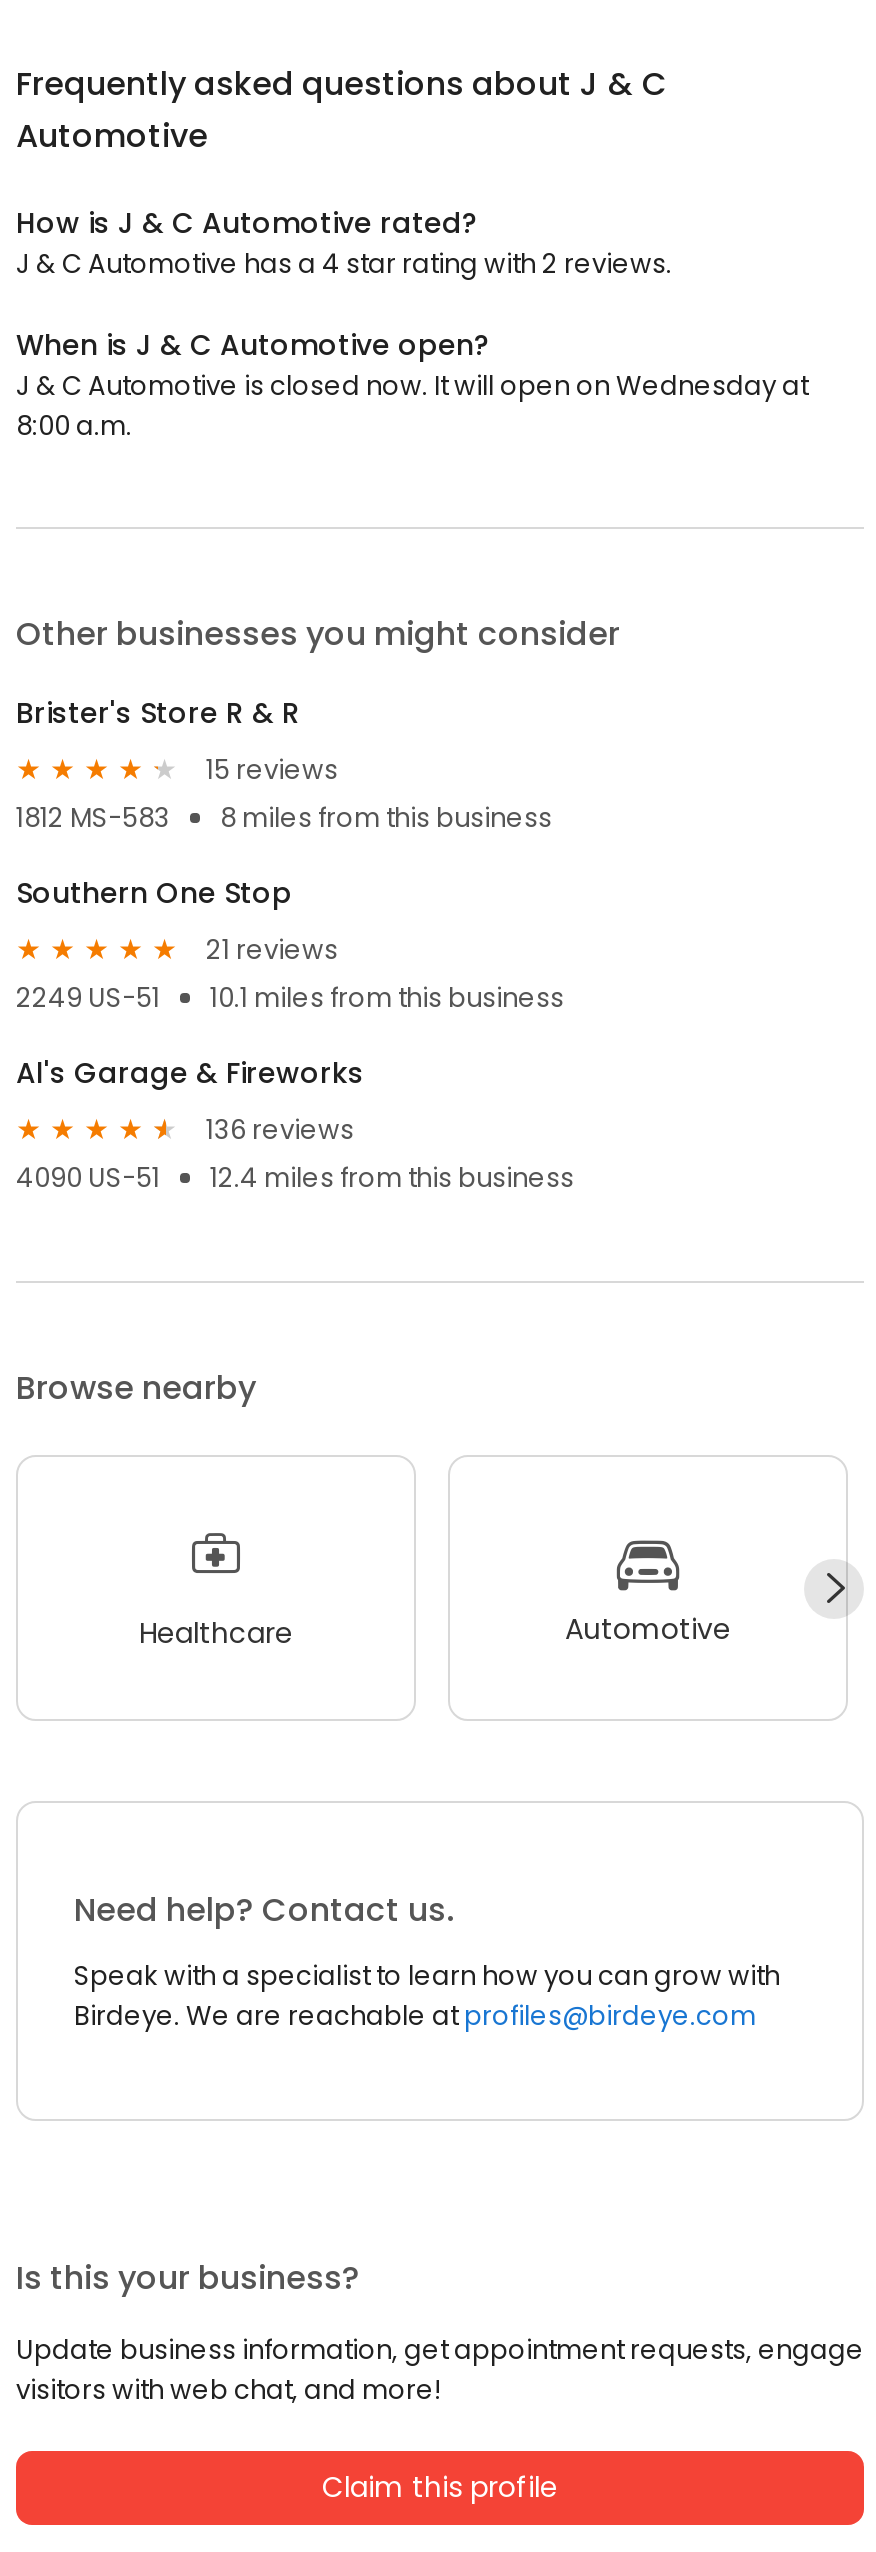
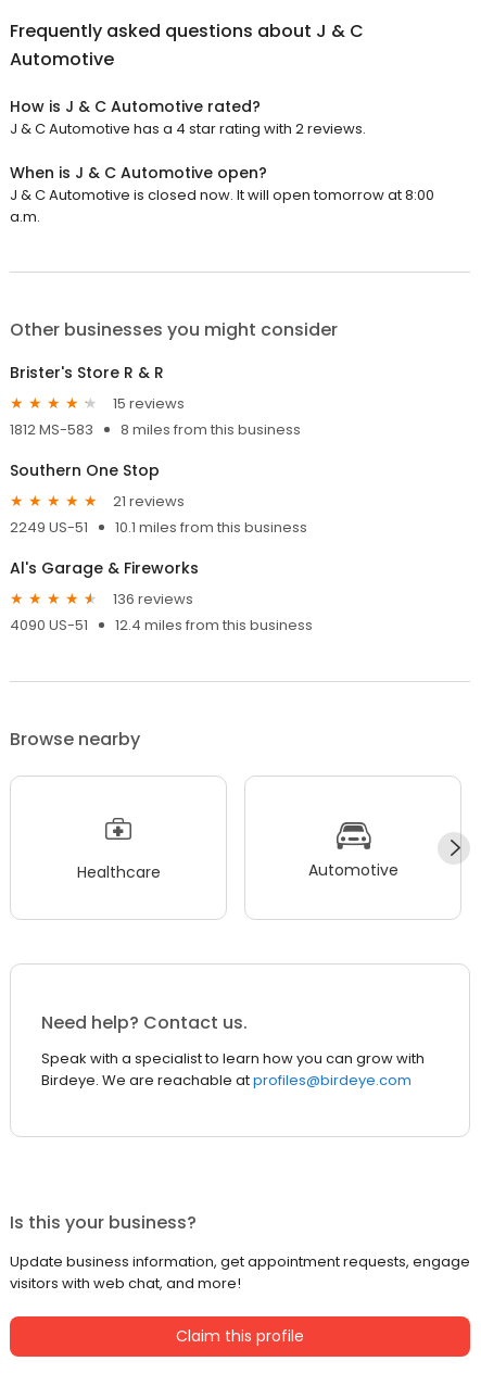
[16,367,808,445] J & C Automotive is closed now. It will open on Wednesday at | 8:00 a.m. -> [10,185,434,227] J & C Automotive is closed now. It will open tomorrow at 8:00 | a.m.

